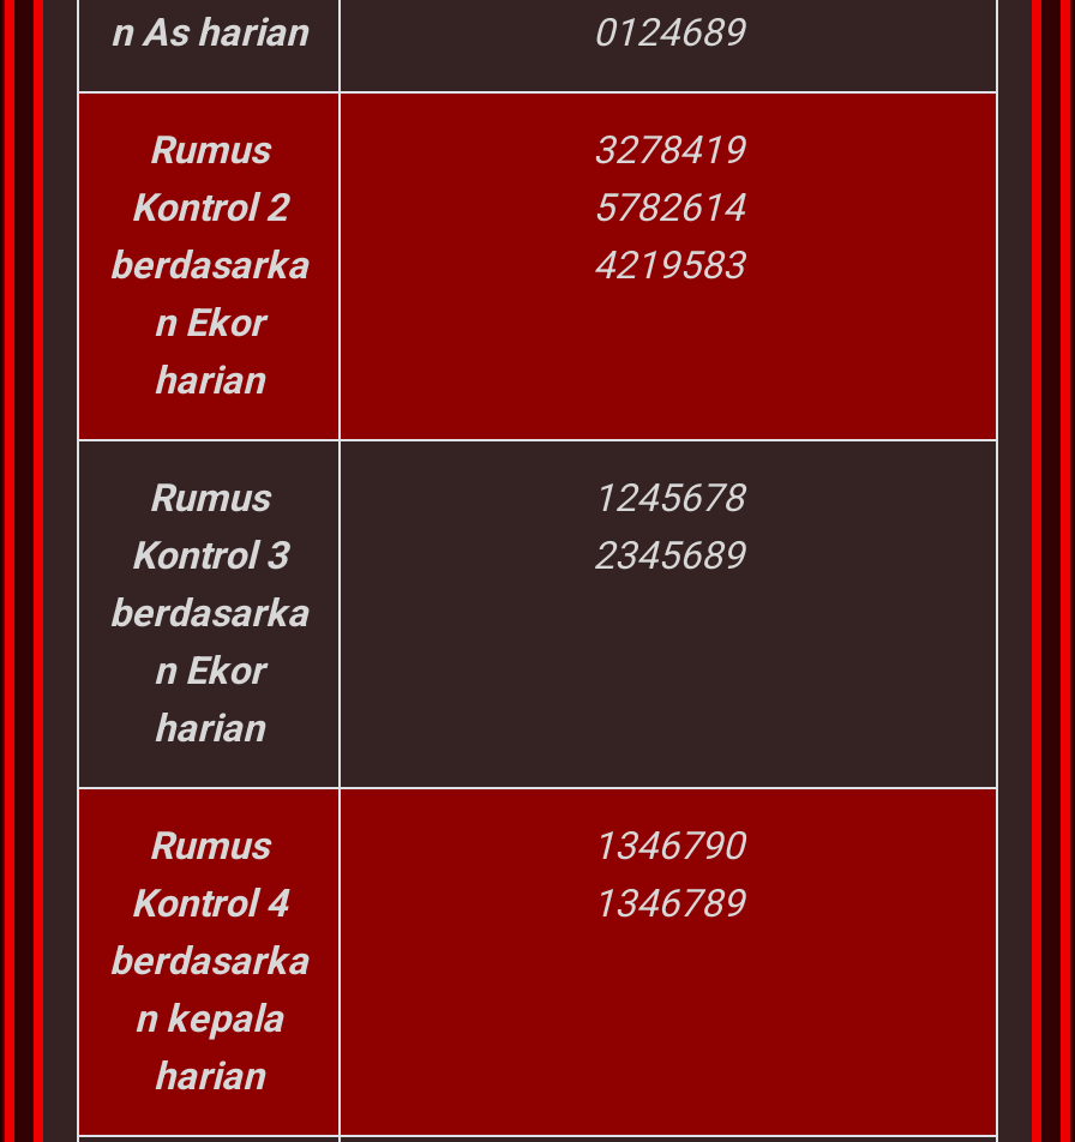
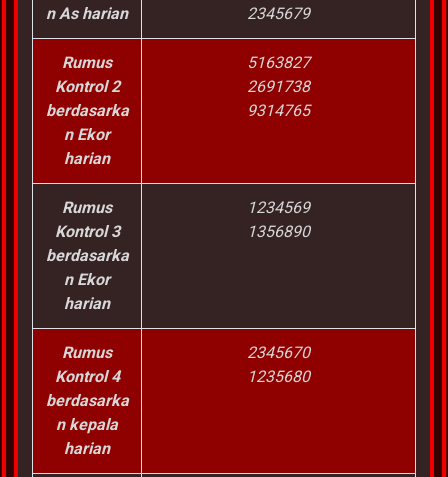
[593,10,744,55] 0124689 -> [247,4,310,23] 2345679
[593,127,744,173] 3278419 -> [247,53,310,72] 5163827
[593,185,744,230] 5782614 -> [247,77,310,96] 2691738
[593,242,744,288] 4219583 -> [247,101,310,120] 9314765
[593,475,744,521] 1245678 -> [247,198,310,217] 1234569
[593,533,744,578] 2345689 -> [247,222,310,241] 1356890
[593,823,744,868] 1346790 -> [247,343,310,362] 2345670
[593,880,744,926] 1346789 -> [247,367,310,386] 1235680

